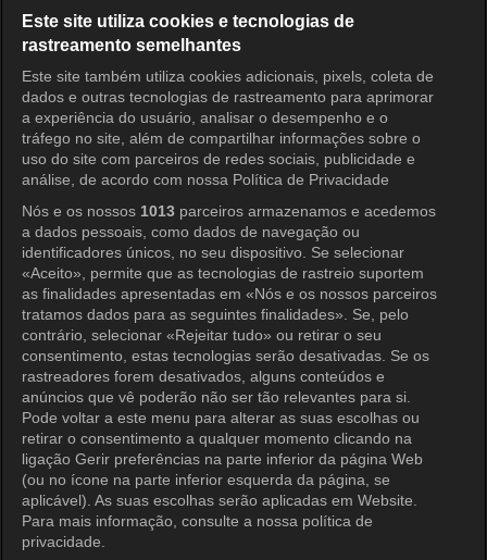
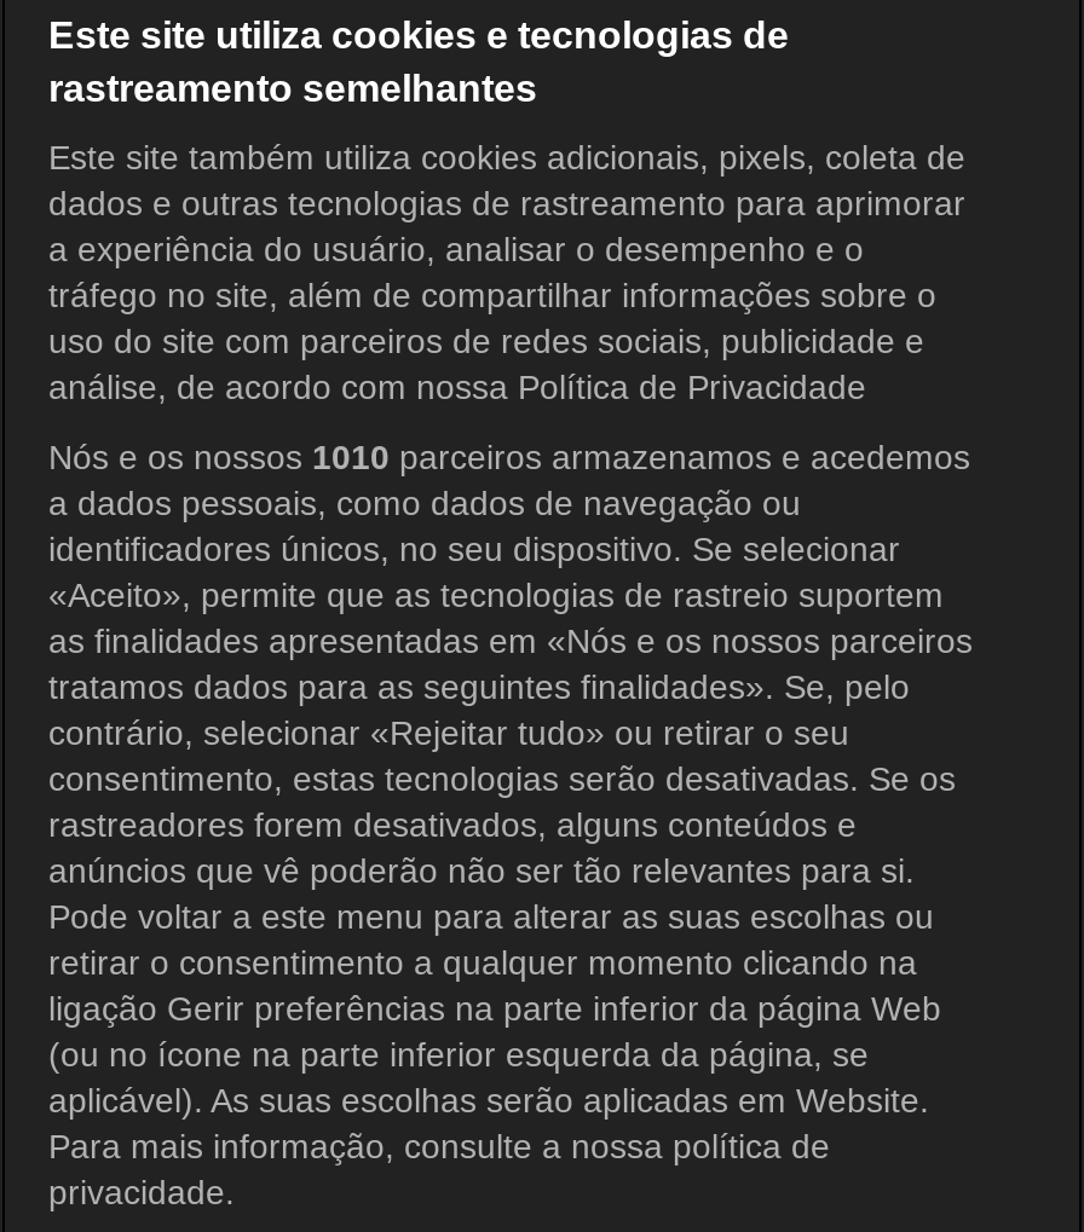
[22,202,436,220] Nós e os nossos 1013 parceiros armazenamos e acedemos -> [48,438,970,476] Nós e os nossos 1010 parceiros armazenamos e acedemos

